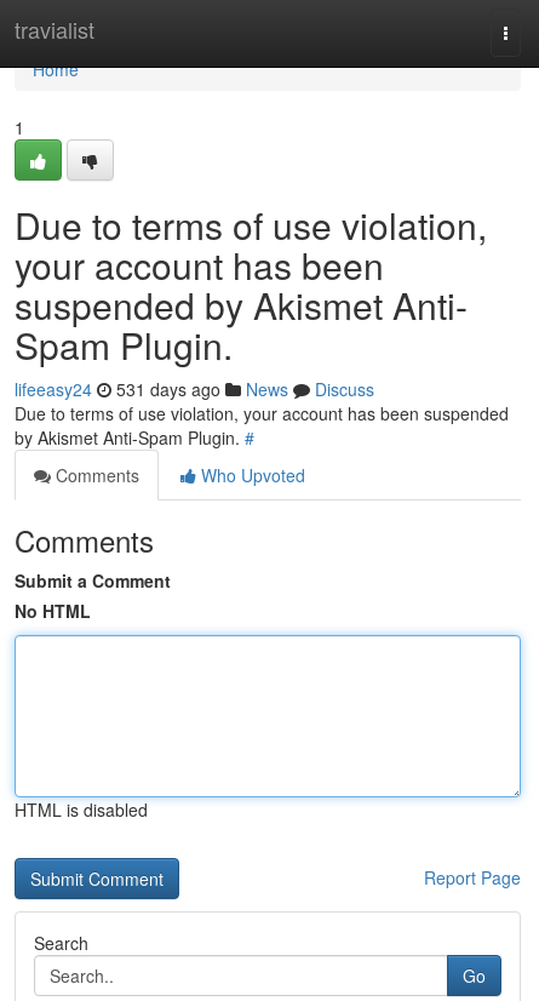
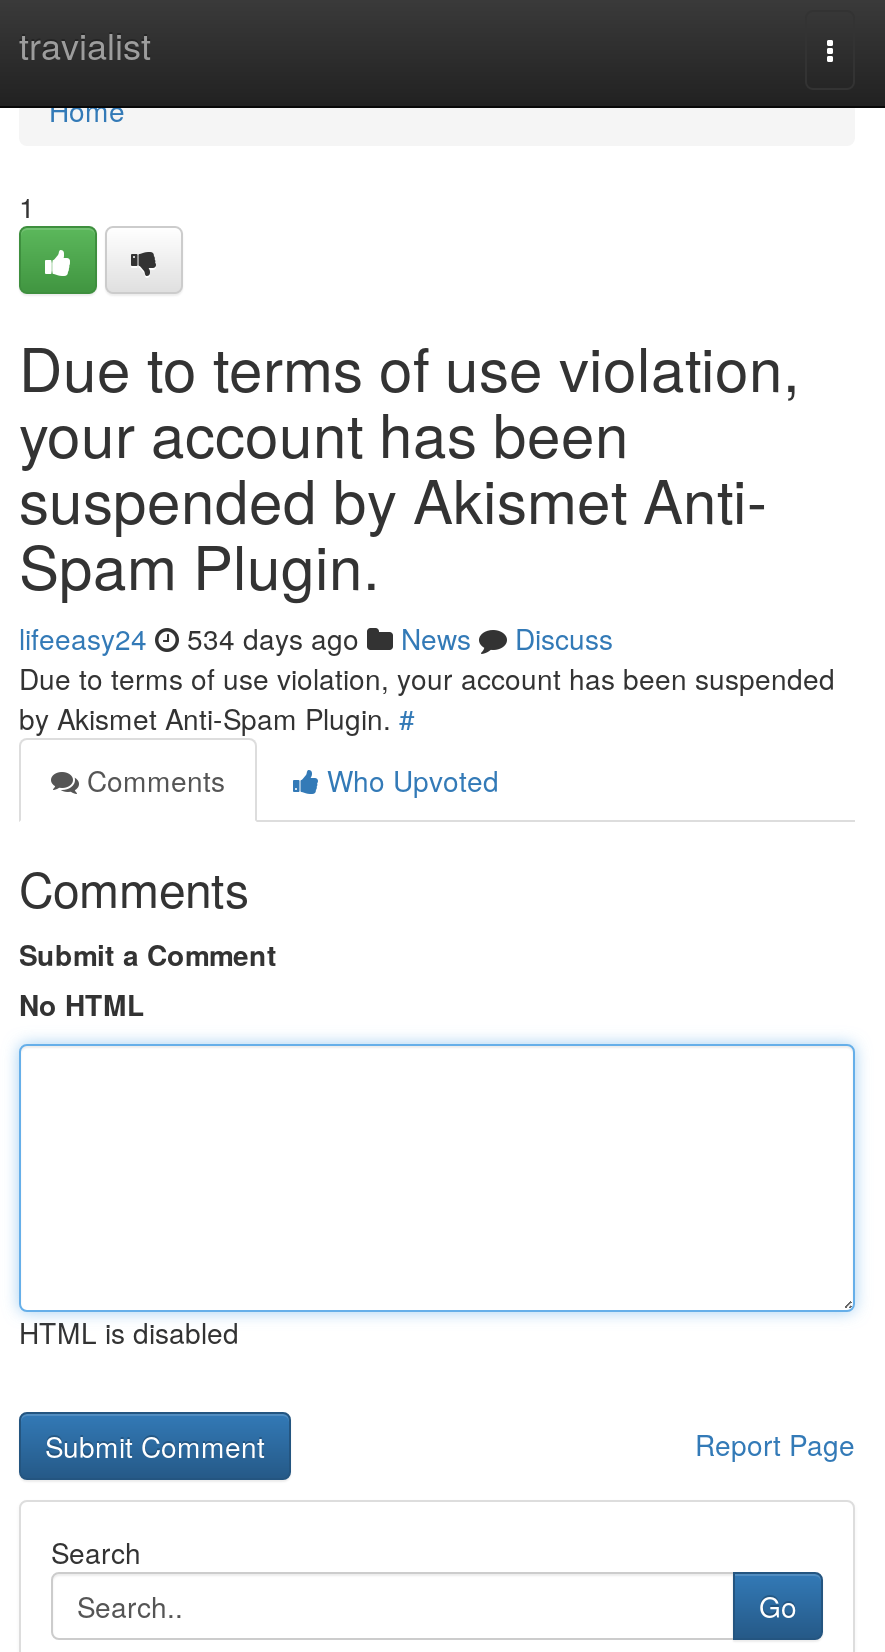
[15,377,374,401] lifeeasy24 531 days ago News Discuss -> [19,618,613,658] lifeeasy24 534 days ago News Discuss

